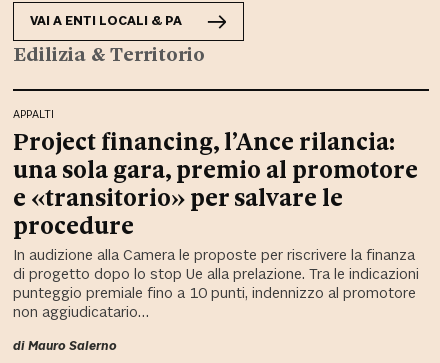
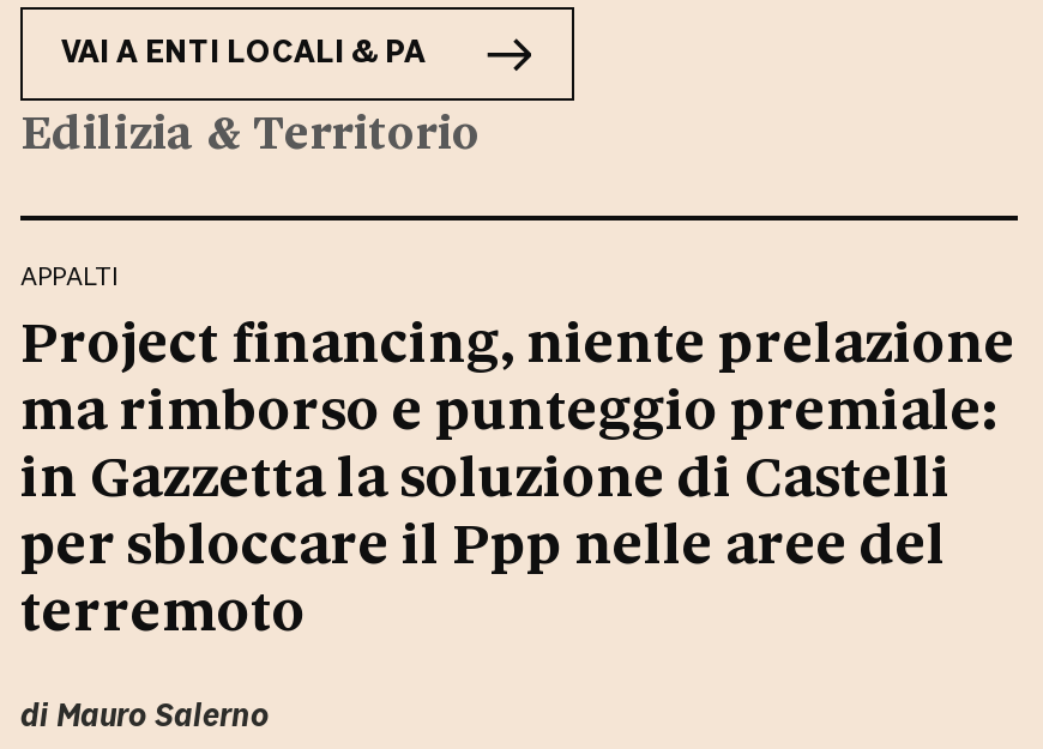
[13,123,419,322] Project financing, l’Ance rilancia: | una sola gara, premio al promotore | e «transitorio» per salvare le | procedure | In audizione alla Camera le proposte per riscrivere la finanza | di progetto dopo lo stop Ue alla prelazione. Tra le indicazioni | punteggio premiale fino a 10 punti, indennizzo al promotore | non aggiudicatario… -> [20,298,1015,648] Project financing, niente prelazione | ma rimborso e punteggio premiale: | in Gazzetta la soluzione di Castelli | per sbloccare il Ppp nelle aree del | terremoto

